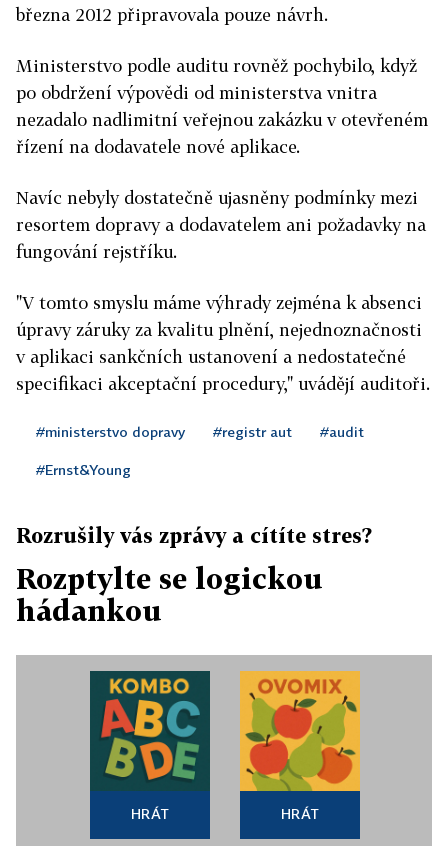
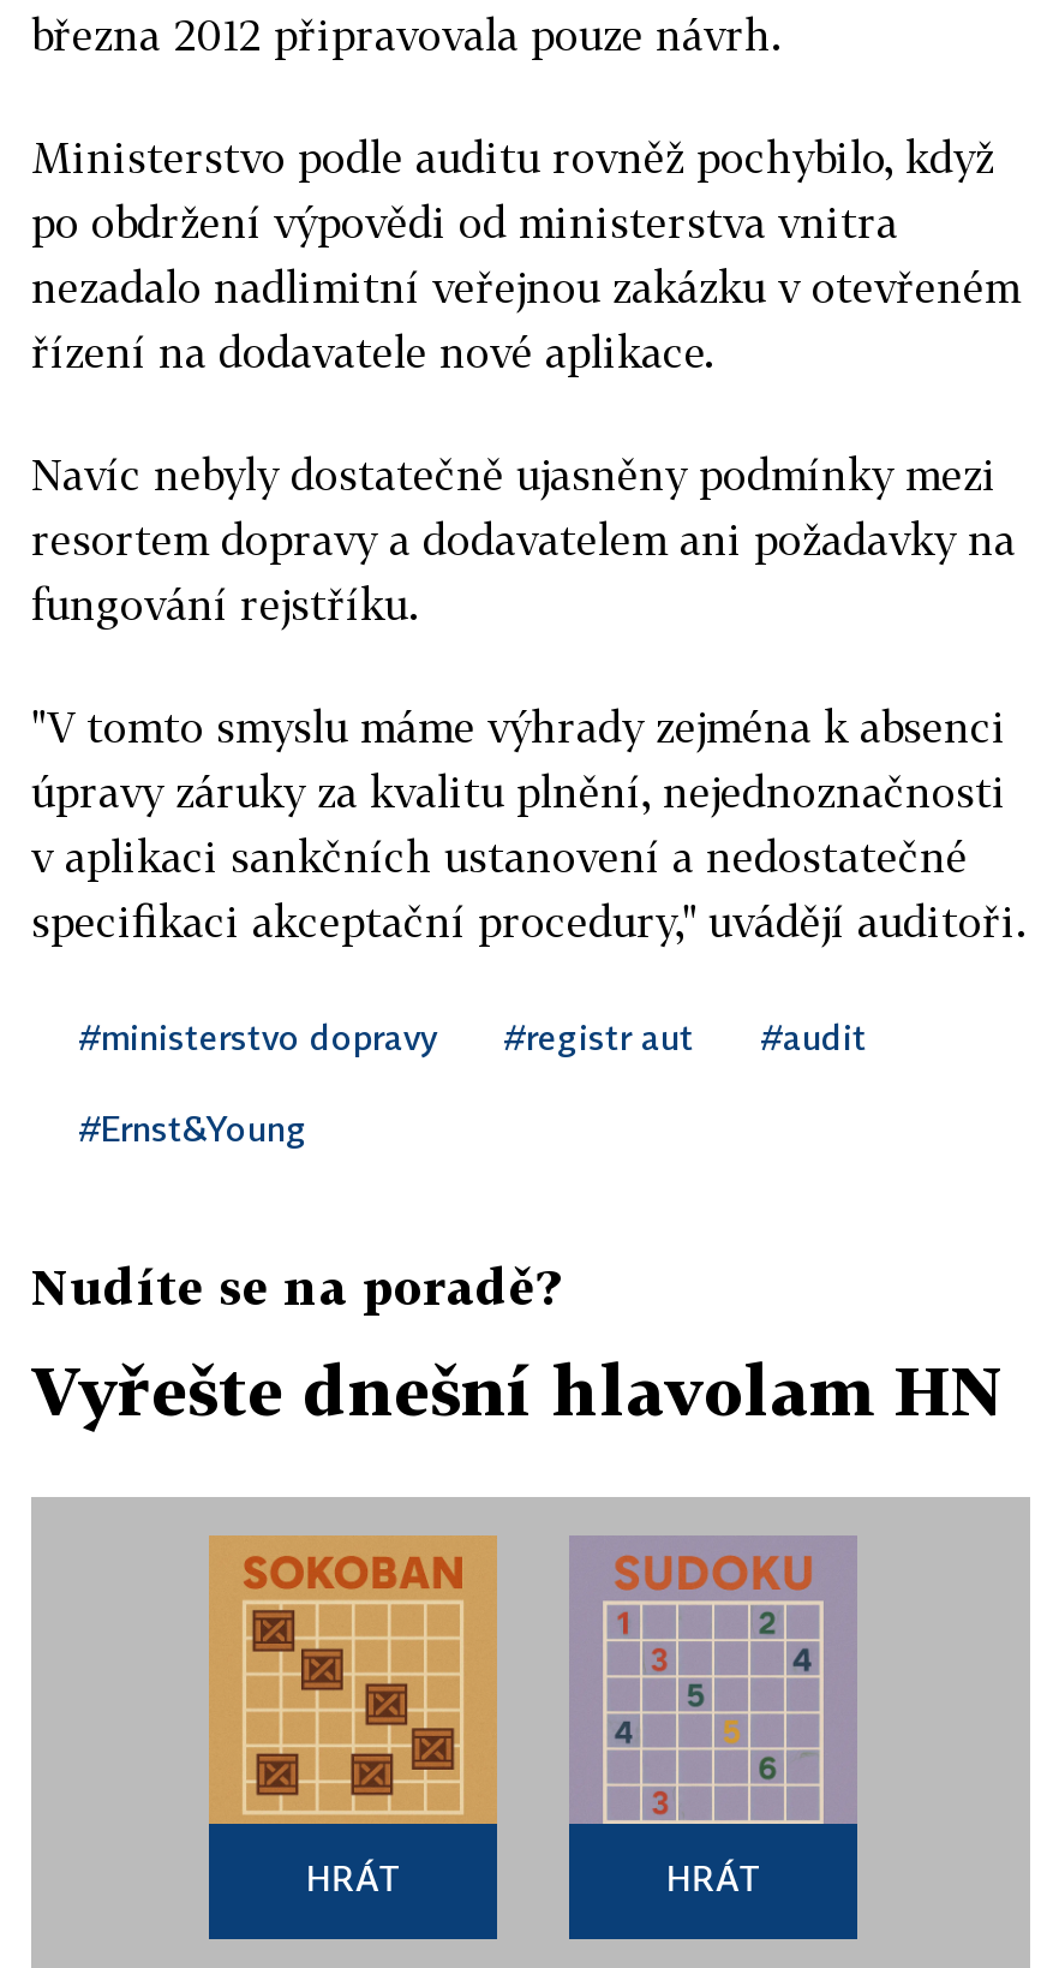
[16,523,372,547] Rozrušily vás zprávy a cítíte stres? -> [31,1257,560,1314] Nudíte se na poradě?
[16,562,323,627] Rozptylte se logickou | hádankou -> [31,1350,1004,1430] Vyřešte dnešní hlavolam HN
[89,670,211,791] [image] -> [209,1535,497,1826] [image]
[239,670,361,792] [image] -> [569,1535,857,1826] [image]

